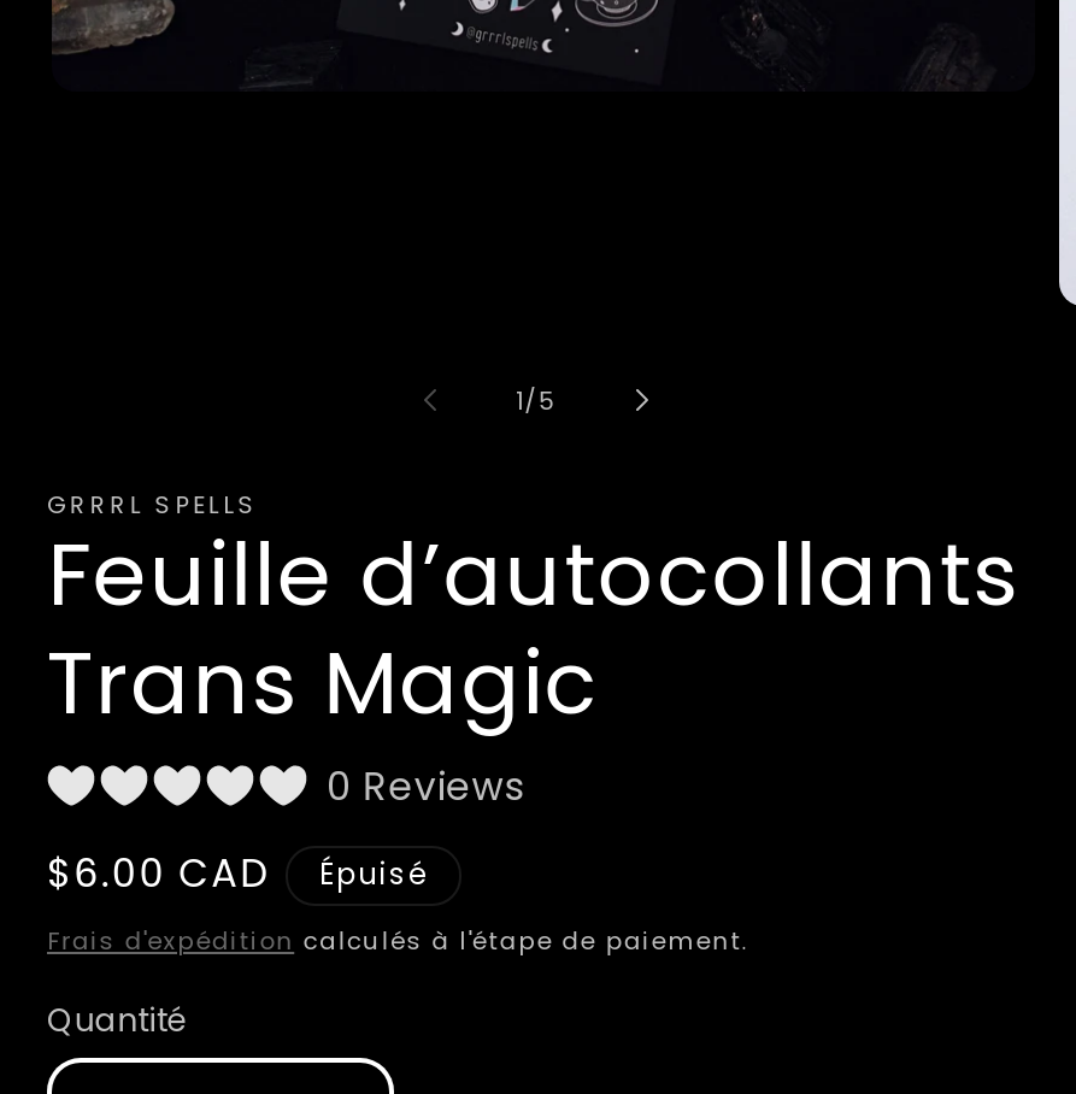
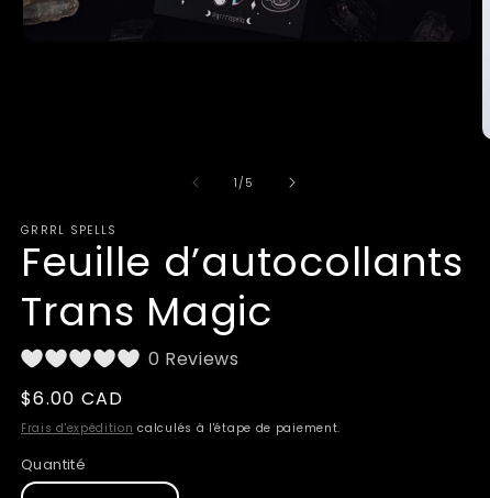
[319,853,428,894] Épuisé -> none

